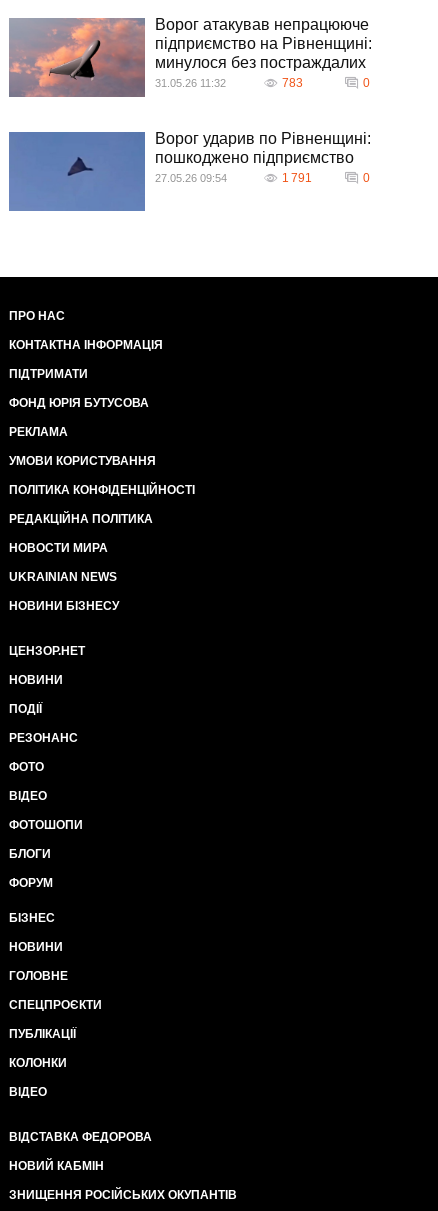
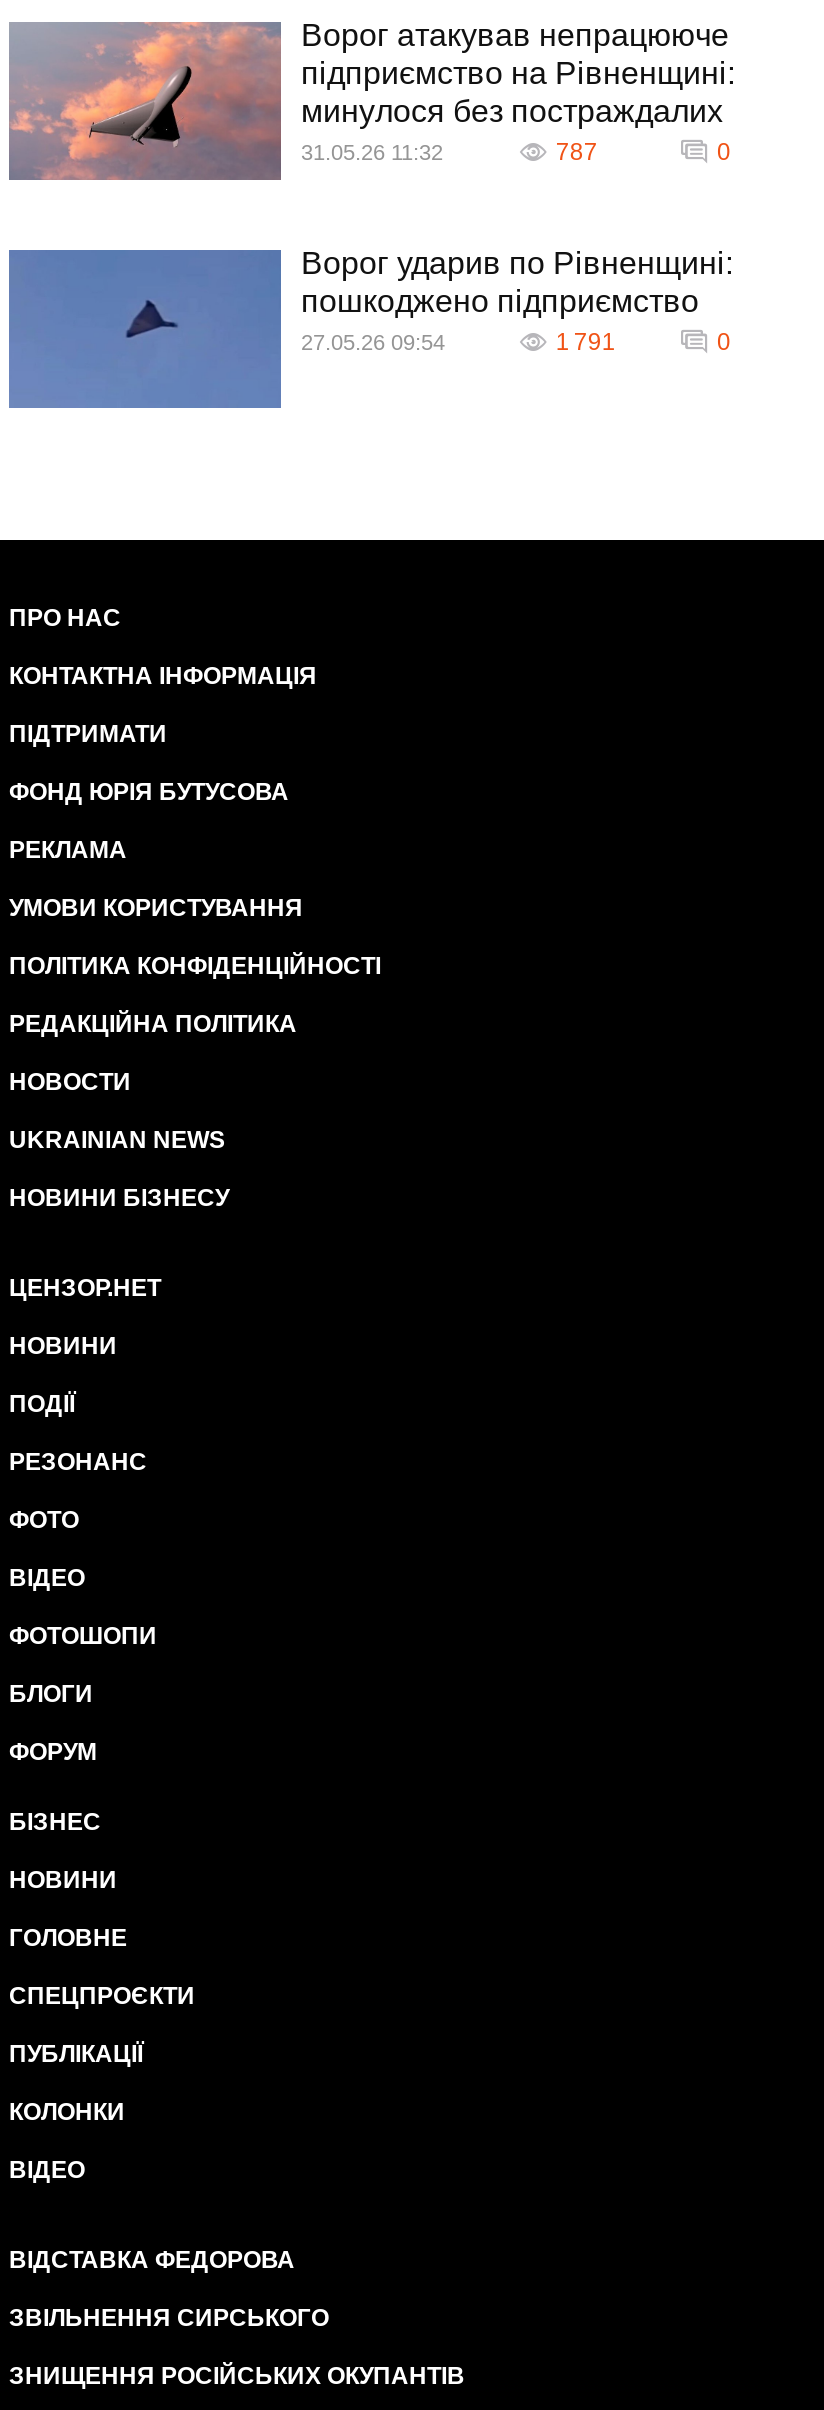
[282,76,303,90] 783 -> [556,138,598,166] 787
[9,541,108,555] НОВОСТИ МИРА -> [9,1068,131,1096] НОВОСТИ
[9,1159,104,1173] НОВИЙ КАБМІН -> [9,2304,329,2332] ЗВІЛЬНЕННЯ СИРСЬКОГО

